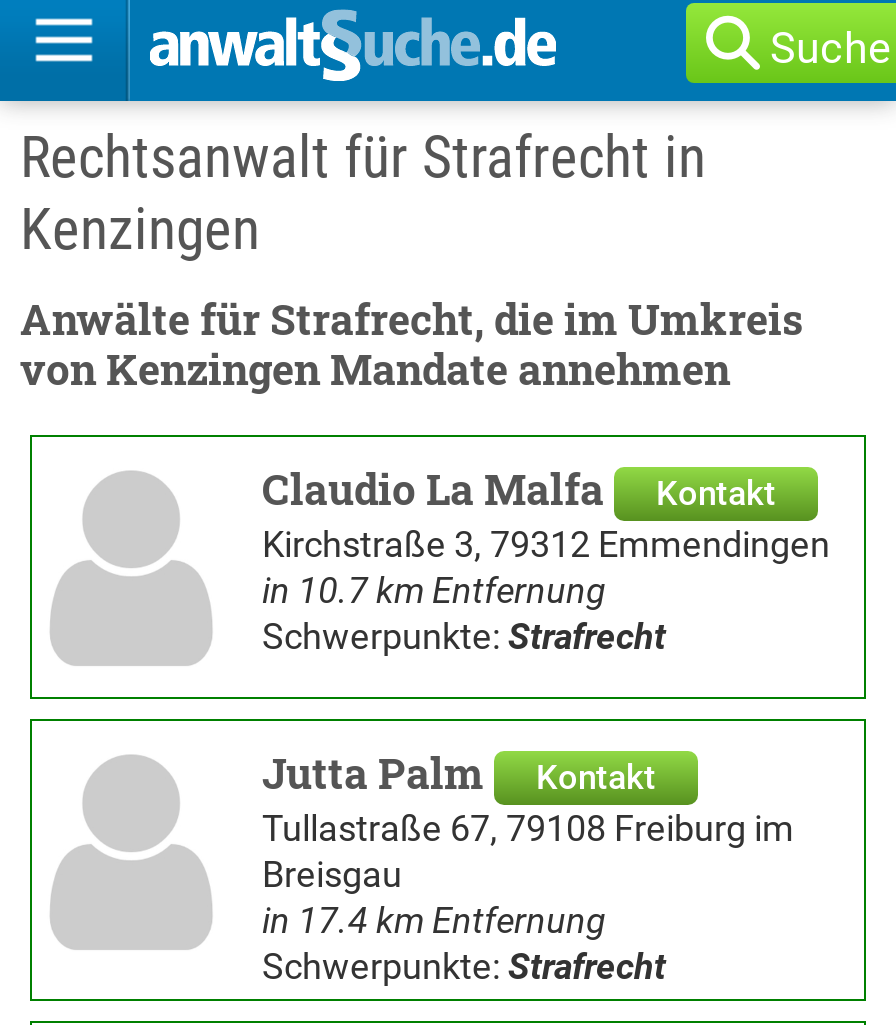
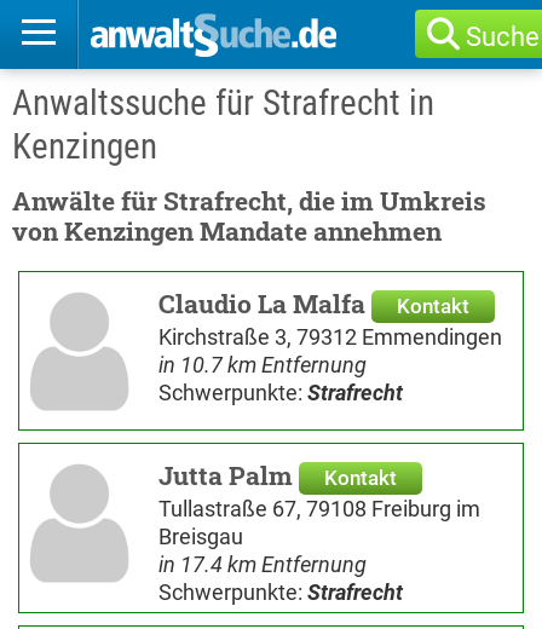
[20,123,706,191] Rechtsanwalt für Strafrecht in -> [12,82,434,123] Anwaltssuche für Strafrecht in

